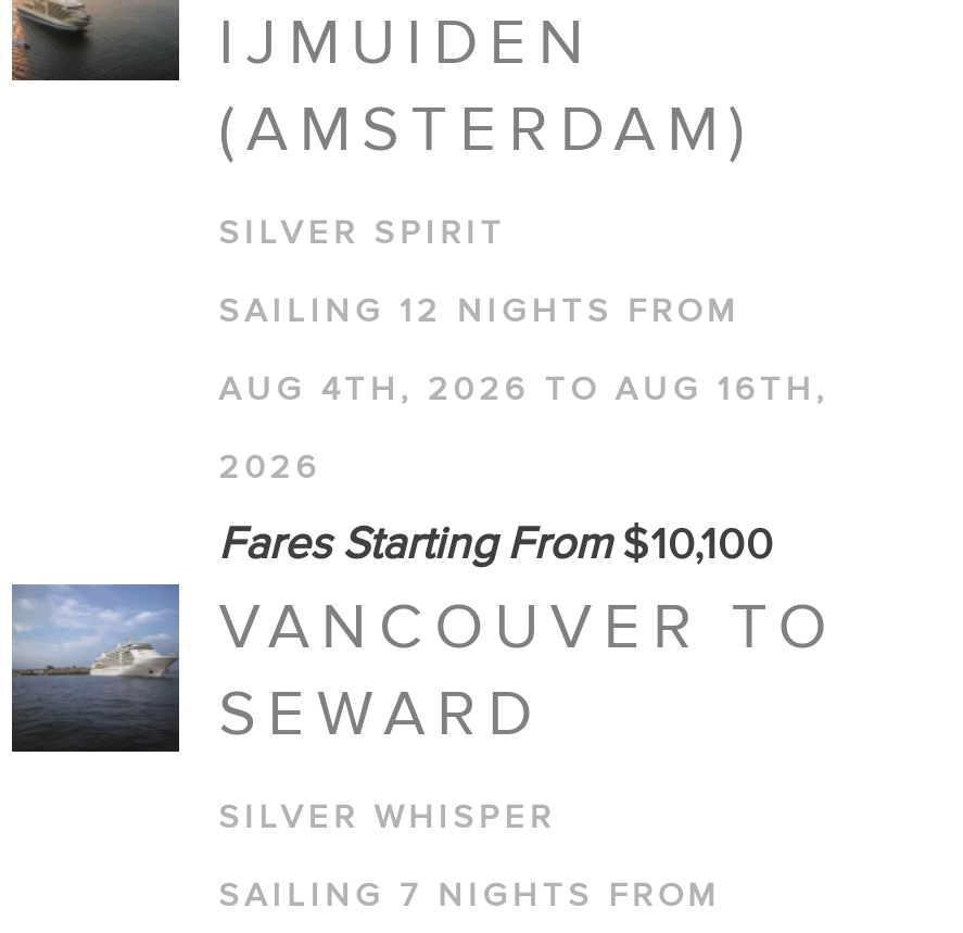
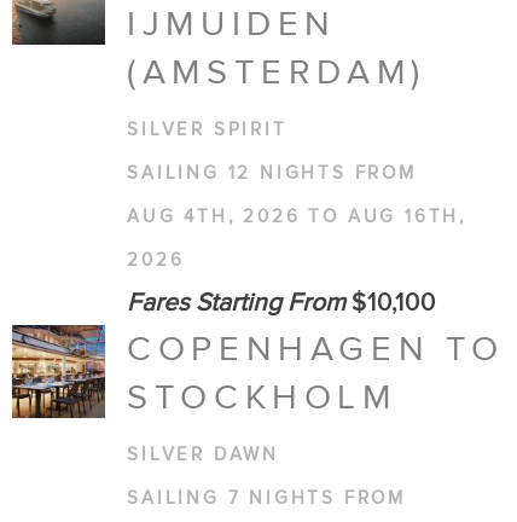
[10,582,838,754] [image] | VANCOUVER TO | SEWARD -> [11,324,505,419] [image] | COPENHAGEN TO | STOCKHOLM
[219,797,556,836] SILVER WHISPER -> [127,443,279,465] SILVER DAWN

